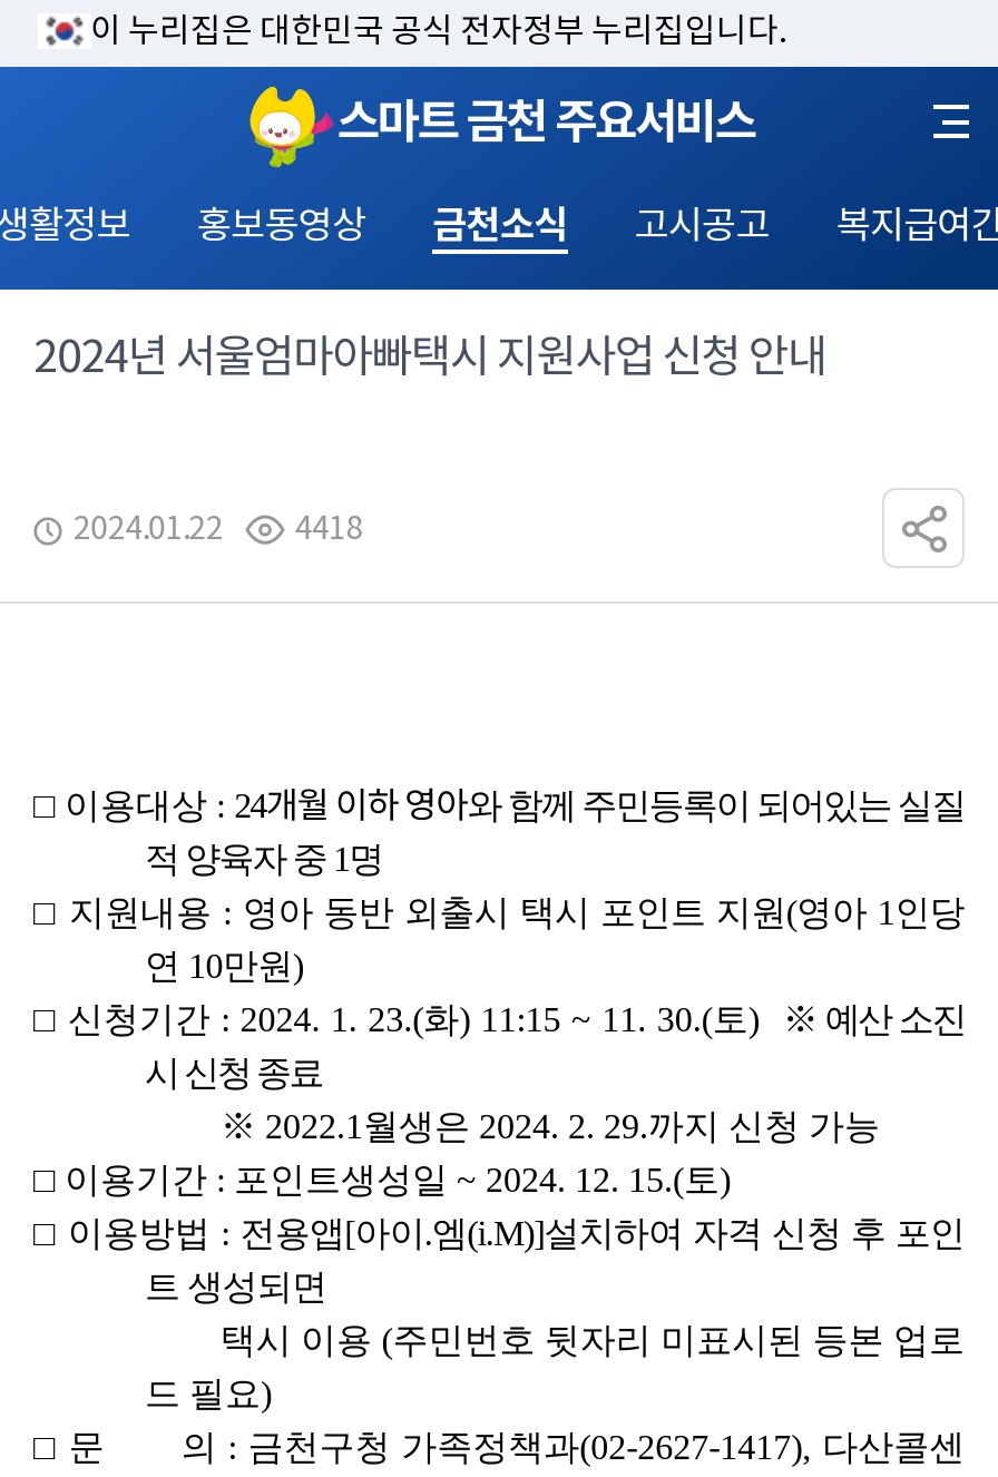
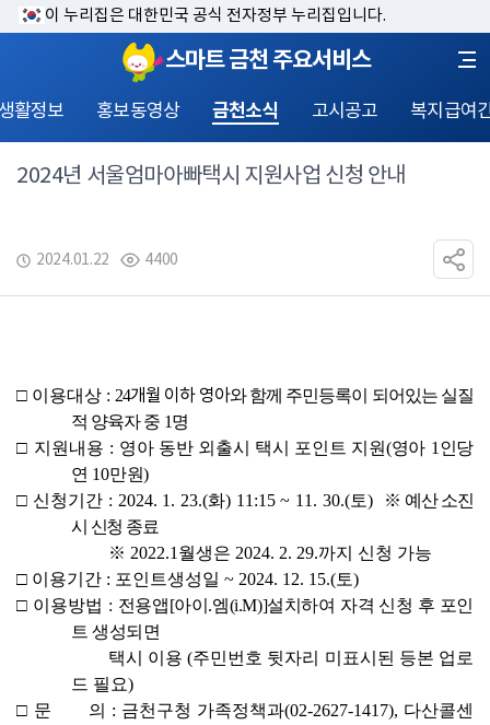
[74,508,363,548] 2024.01.22 4418 -> [36,249,178,269] 2024.01.22 4400

